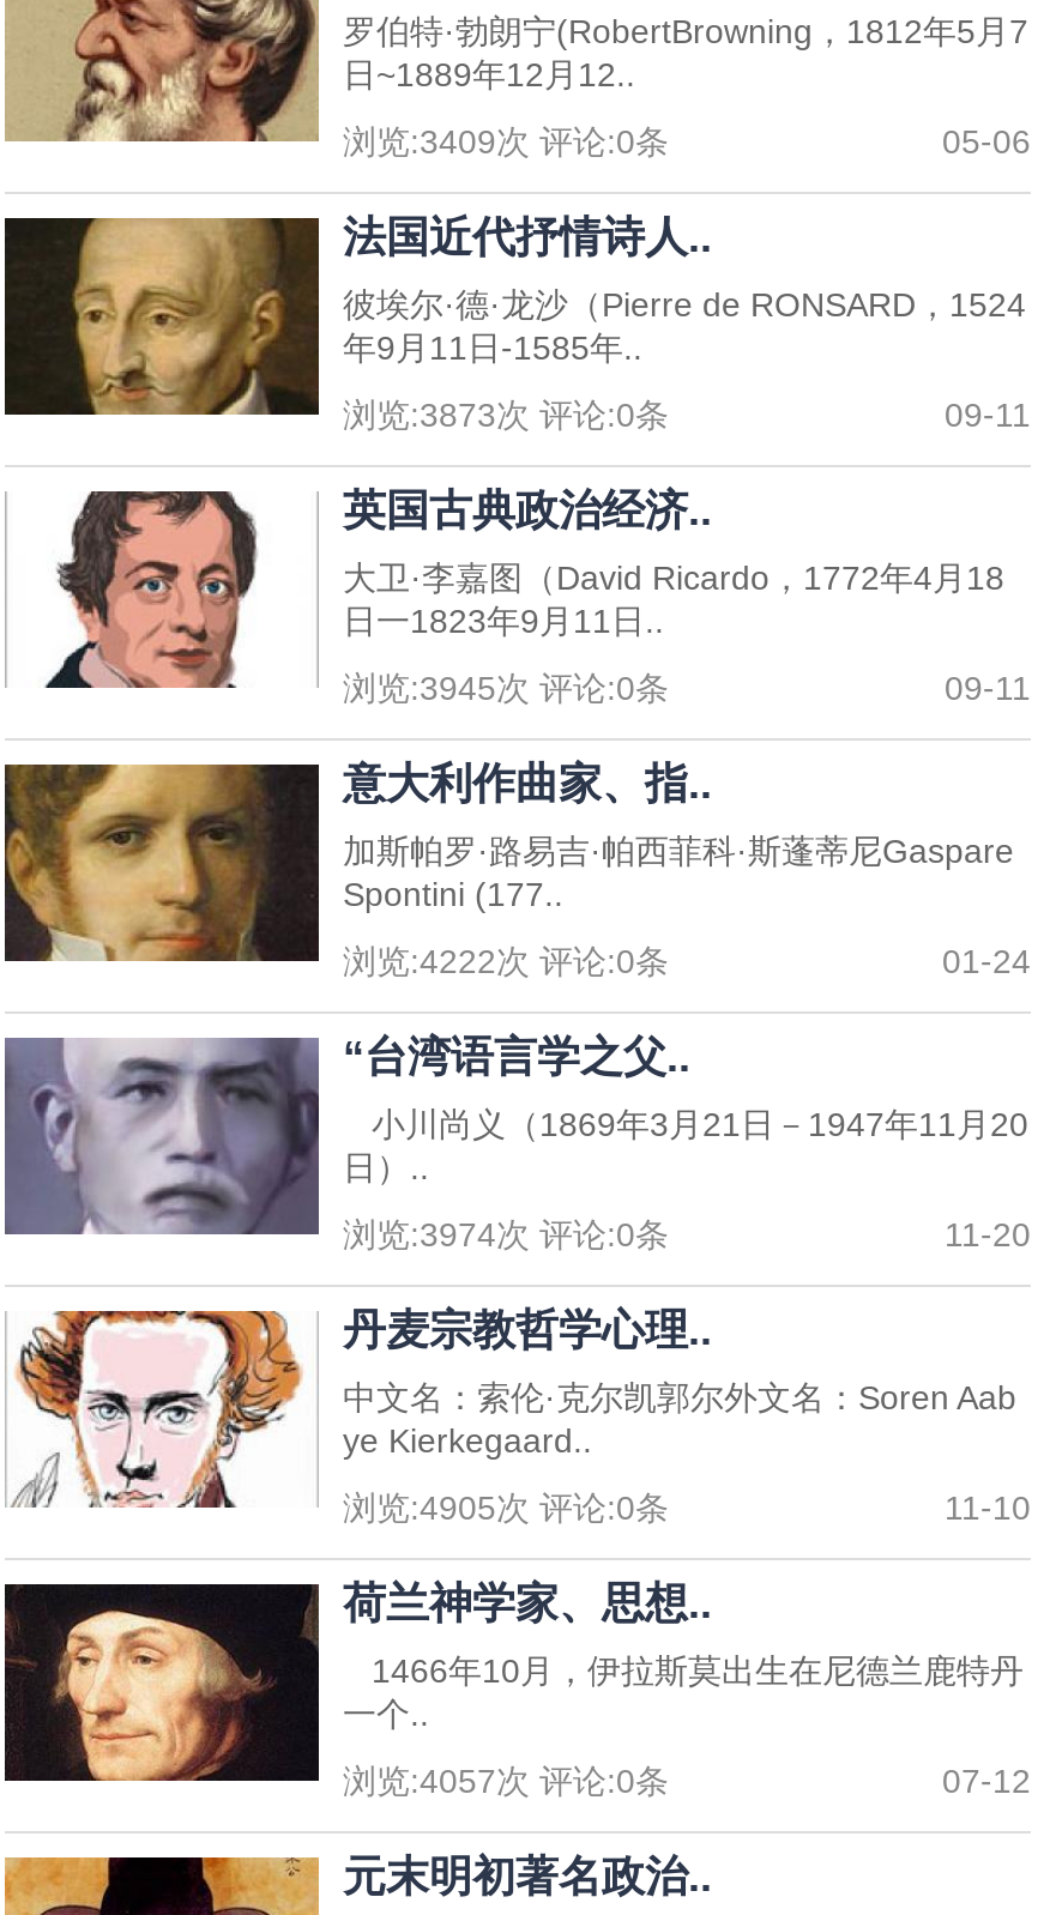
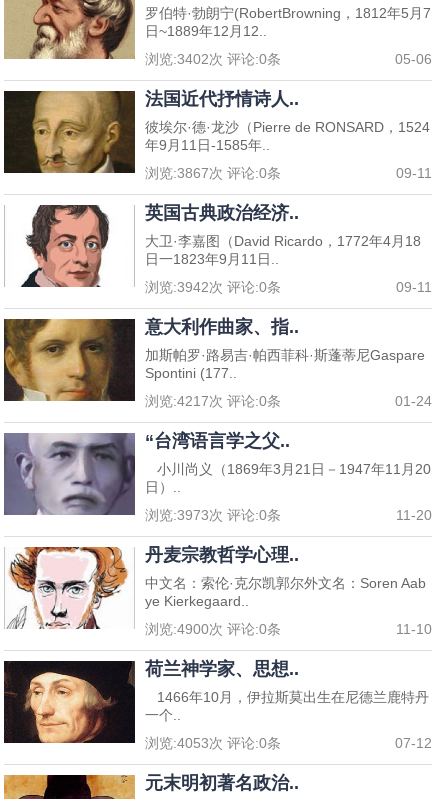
[343,122,669,161] 浏览:3409次 评论:0条 -> [145,51,281,67] 浏览:3402次 评论:0条
[343,395,669,434] 浏览:3873次 评论:0条 -> [145,165,281,181] 浏览:3867次 评论:0条
[343,669,669,707] 浏览:3945次 评论:0条 -> [145,279,281,295] 浏览:3942次 评论:0条
[343,942,669,980] 浏览:4222次 评论:0条 -> [145,393,281,409] 浏览:4217次 评论:0条
[343,1215,669,1253] 浏览:3974次 评论:0条 -> [145,507,281,523] 浏览:3973次 评论:0条
[343,1488,669,1527] 浏览:4905次 评论:0条 -> [145,621,281,637] 浏览:4900次 评论:0条
[343,1762,669,1800] 浏览:4057次 评论:0条 -> [145,735,281,751] 浏览:4053次 评论:0条

